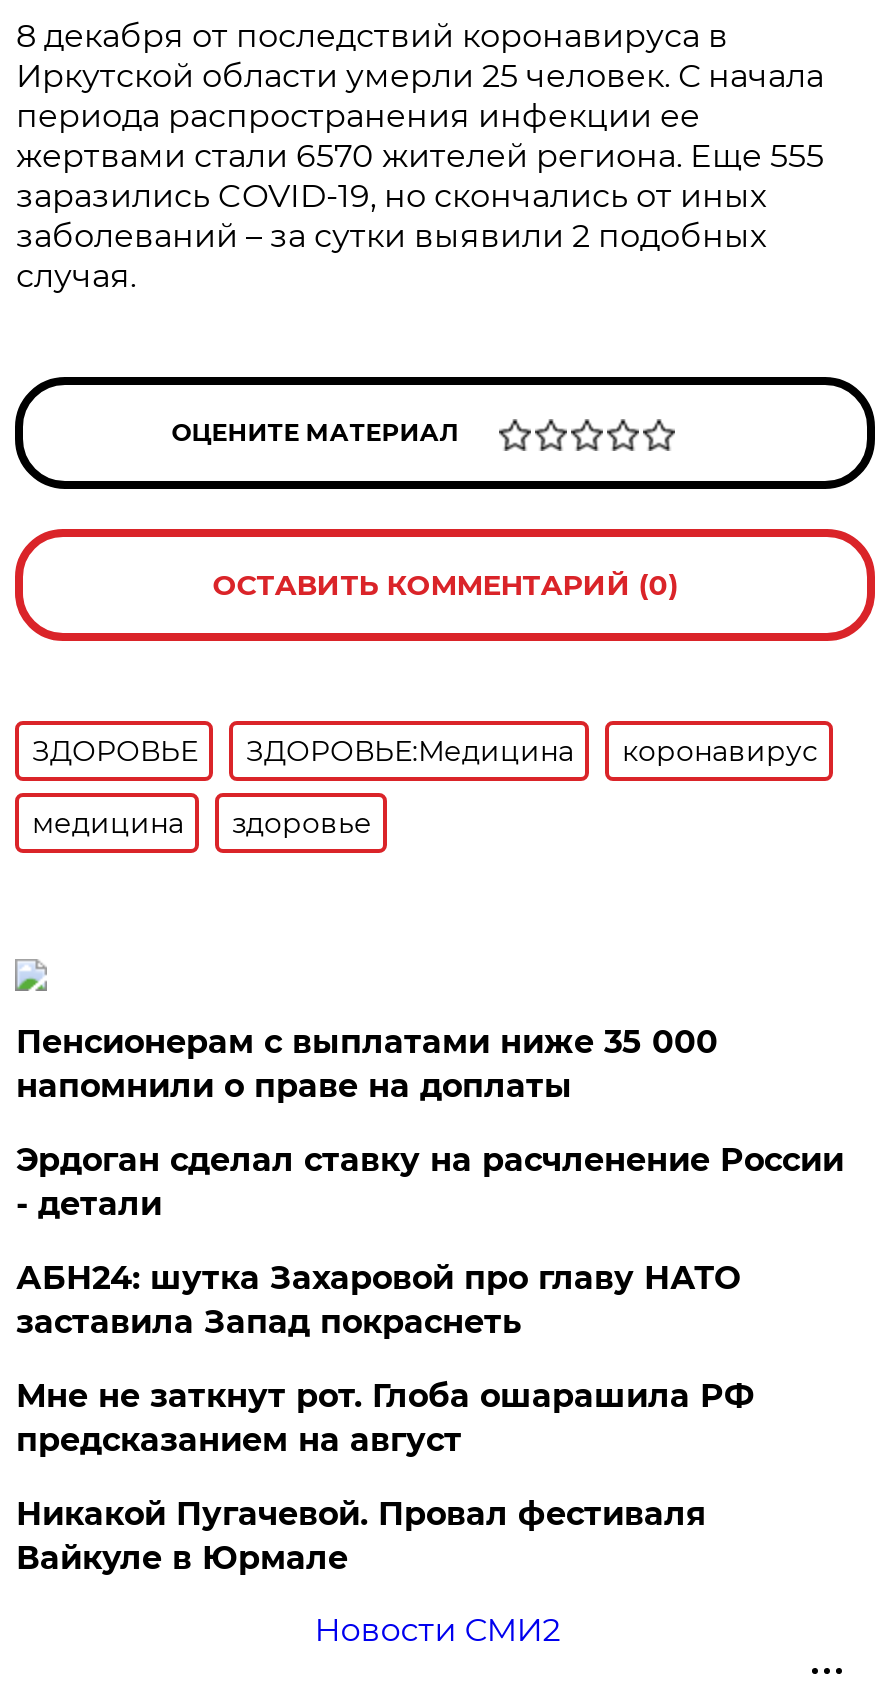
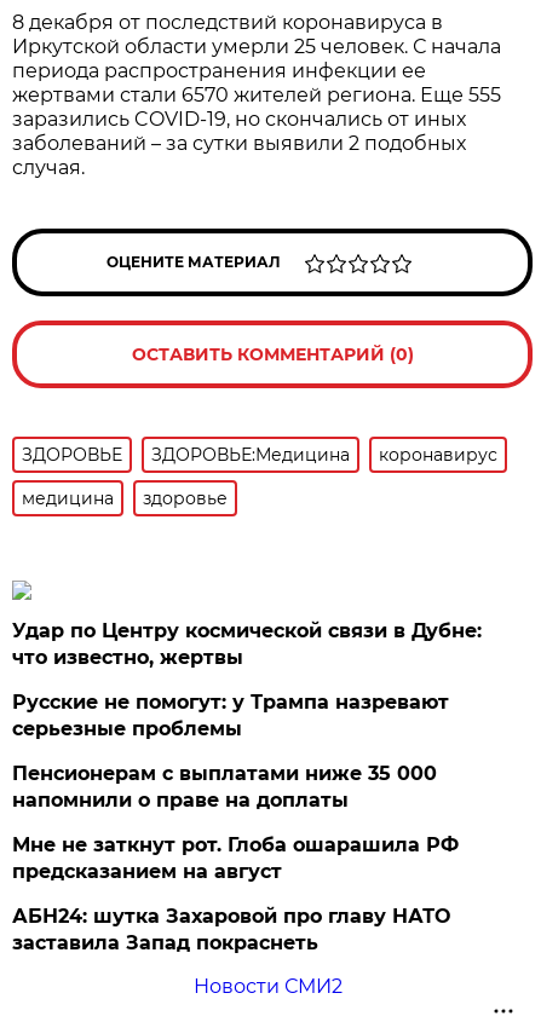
none -> [13,619,482,740] Удар по Центру космической связи в Дубне: | что известно, жертвы | Русские не помогут: у Трампа назревают | серьезные проблемы
moved [16,1023,718,1105] -> [13,762,437,812]: Пенсионерам с выплатами ниже 35 000 | напомнили о праве на доплаты
[16,1141,844,1223] Эрдоган сделал ставку на расчленение России | - детали -> none
moved [16,1259,740,1341] -> [13,905,451,954]: АБН24: шутка Захаровой про главу НАТО | заставила Запад покраснеть
[16,1495,706,1577] Никакой Пугачевой. Провал фестиваля | Вайкуле в Юрмале -> none

